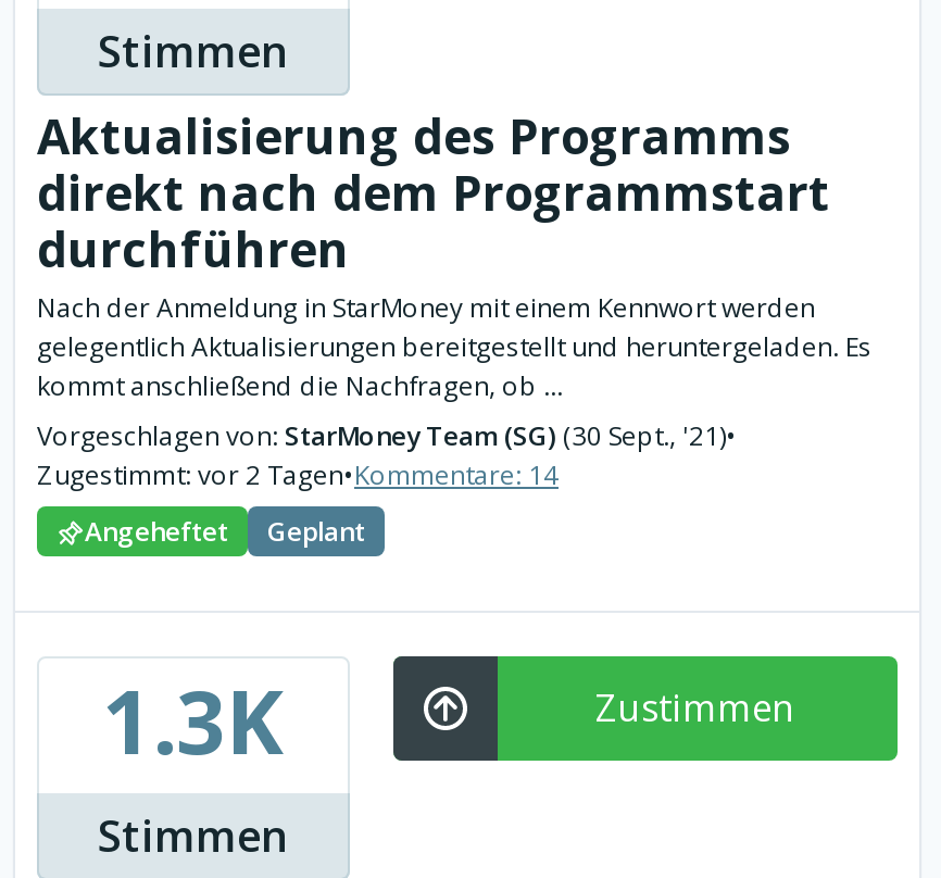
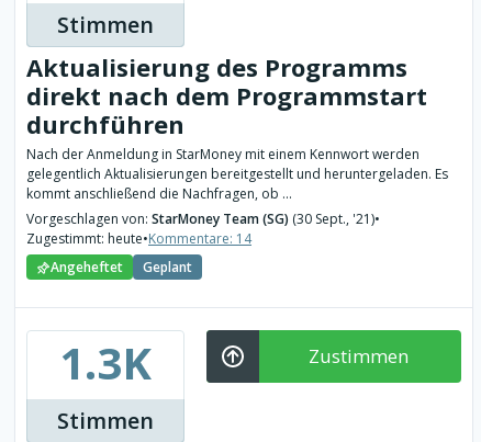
[37,456,559,493] Zugestimmt: vor 2 Tagen•Kommentare: 14 -> [26,229,251,248] Zugestimmt: heute•Kommentare: 14

